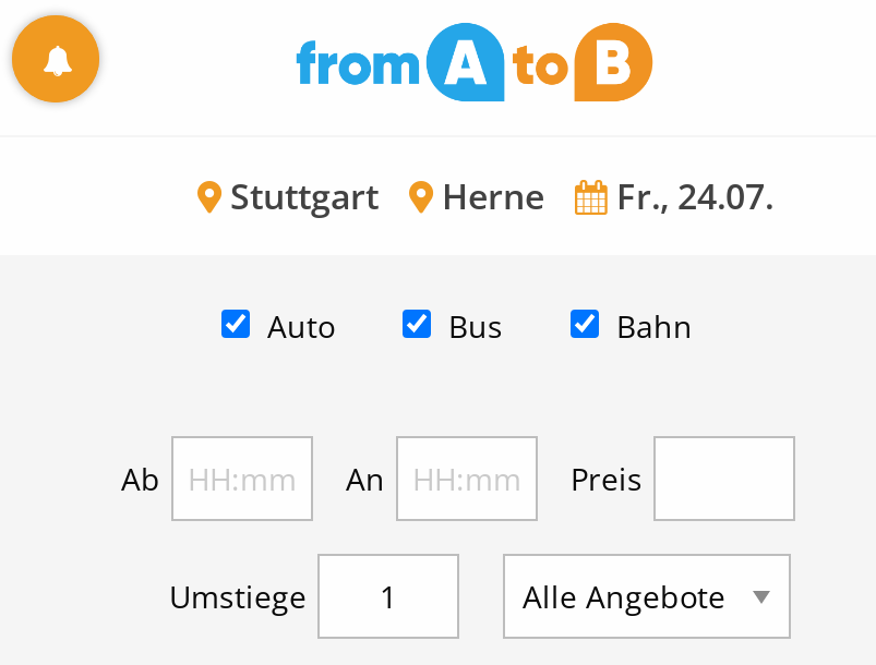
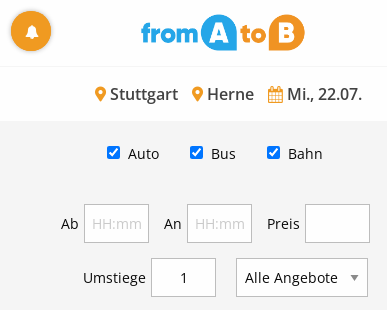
[221,171,773,219] Stuttgart Herne Fr., 24.07. -> [105,82,361,104] Stuttgart Herne Mi., 22.07.

